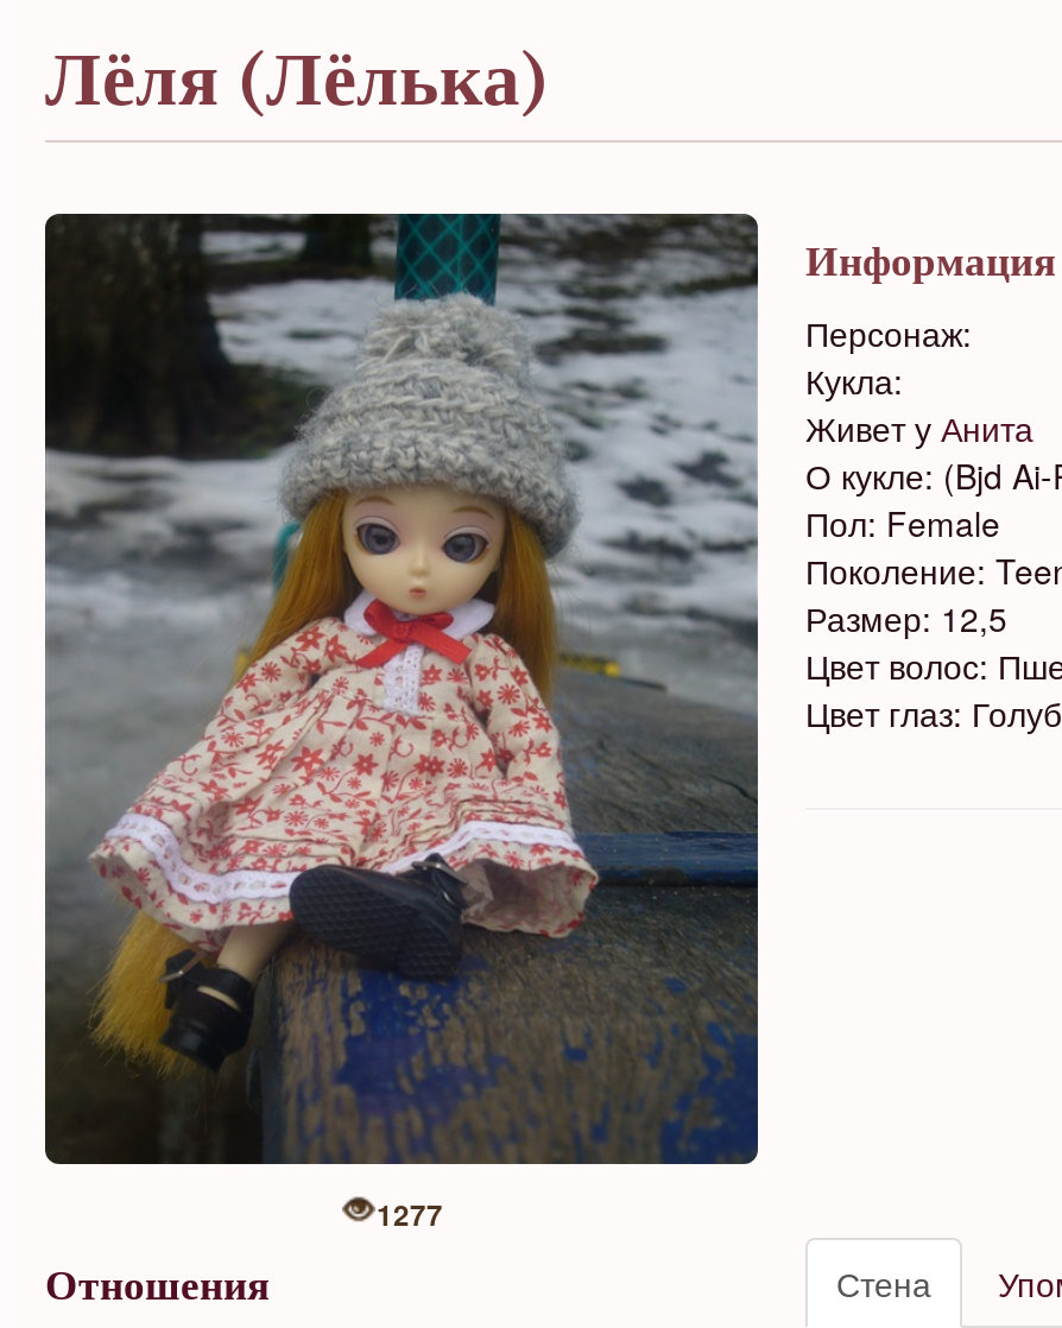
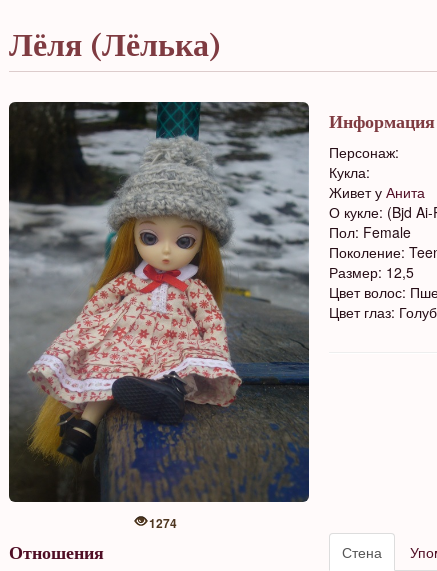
[377,1193,443,1235] 1277 -> [148,514,176,532] 1274

